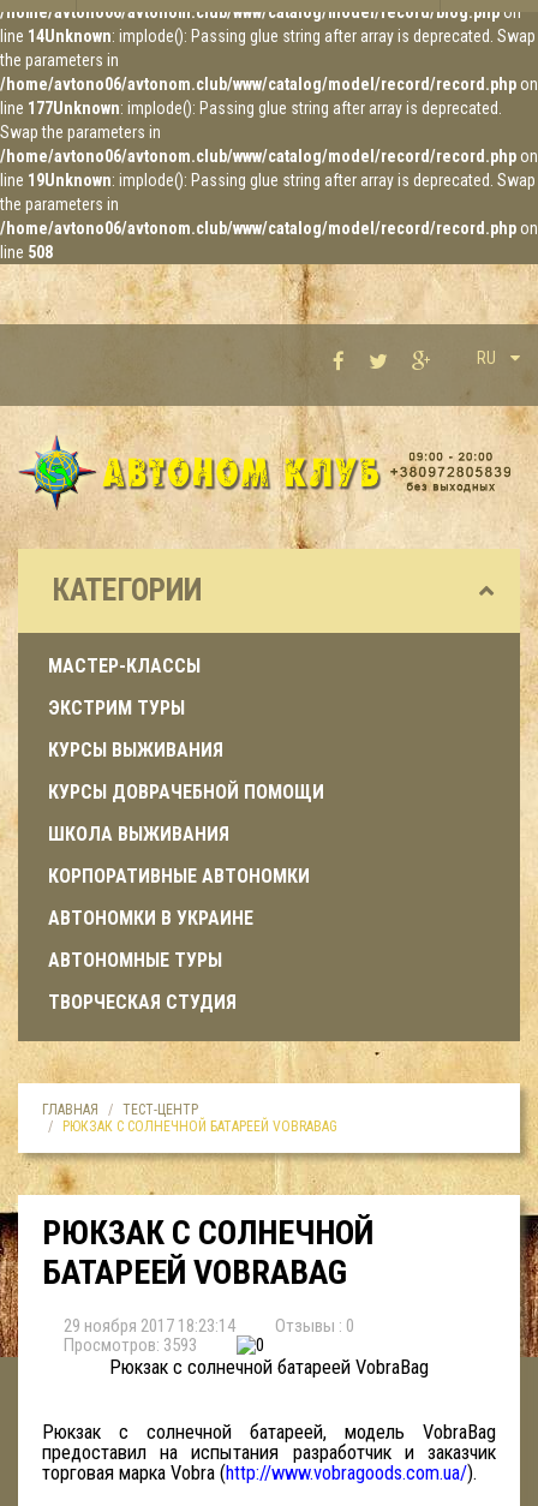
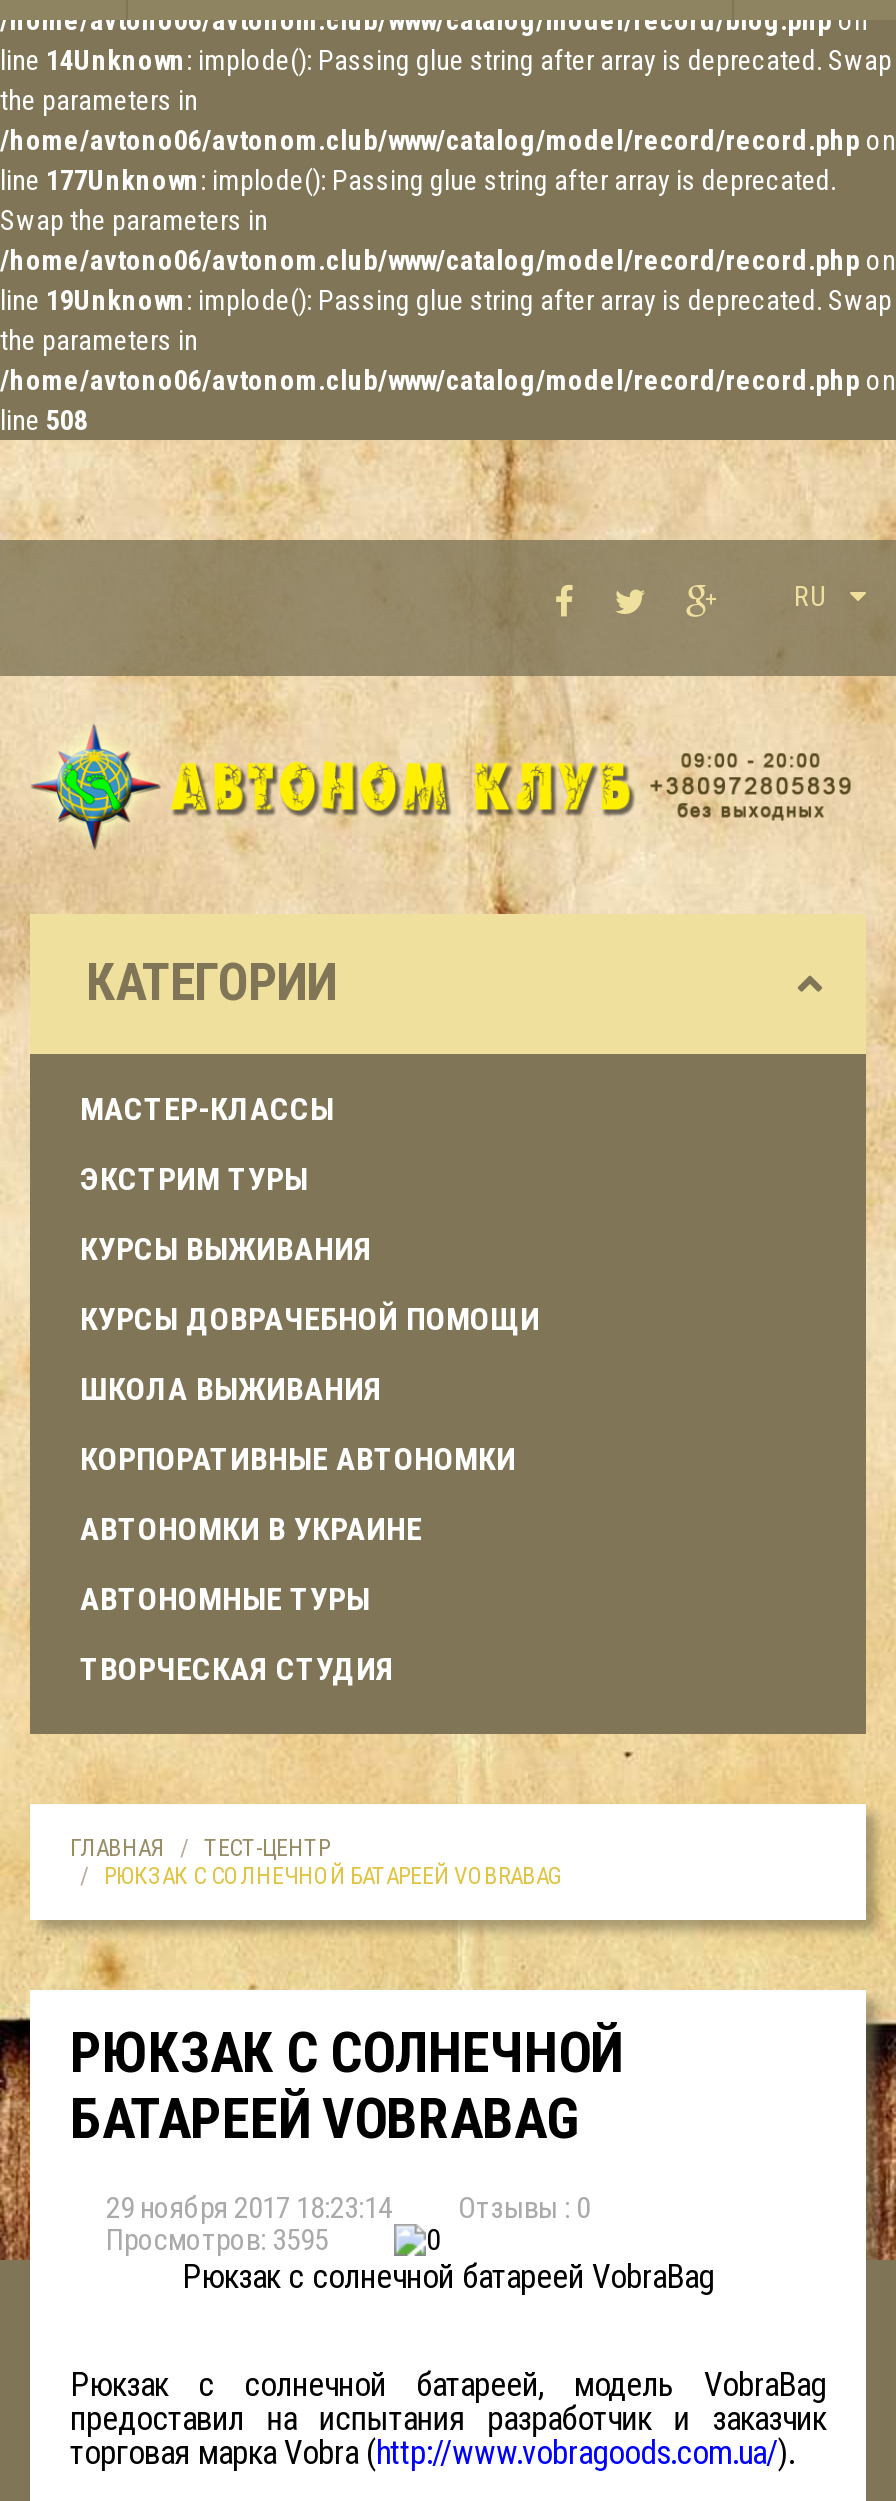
[64,1334,197,1356] Просмотров: 3593 -> [106,2222,328,2258] Просмотров: 3595

